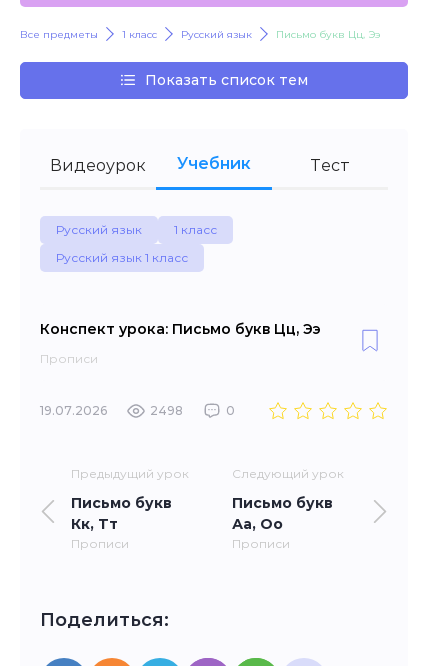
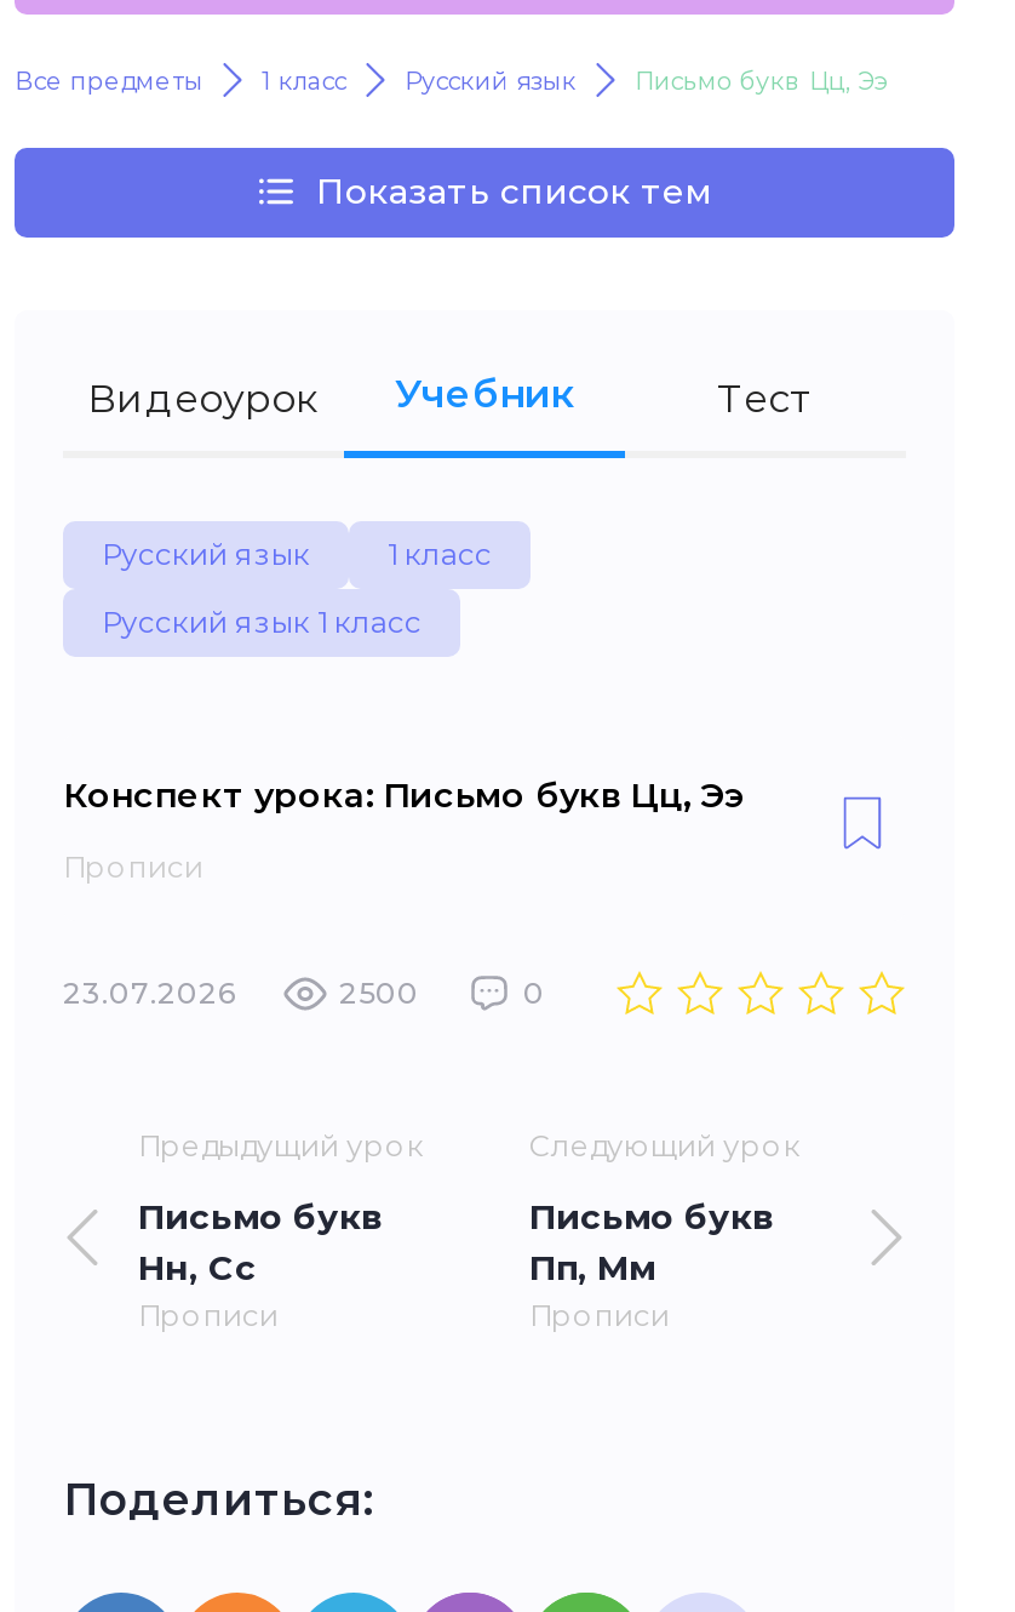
[40,403,107,418] 19.07.2026 -> [63,974,235,1010] 23.07.2026
[150,403,183,418] 2498 -> [339,974,419,1010] 2500
[71,515,118,533] Кк, Тт -> [138,1245,257,1289] Нн, Сс
[232,515,283,533] Аа, Оо -> [529,1245,655,1289] Пп, Мм

